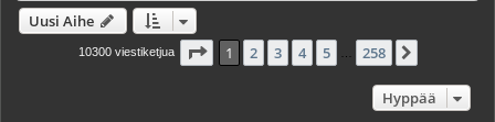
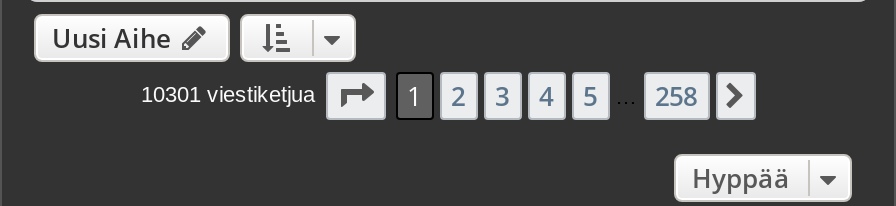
[78,45,177,58] 10300 viestiketjua -> [141,81,321,105] 10301 viestiketjua

